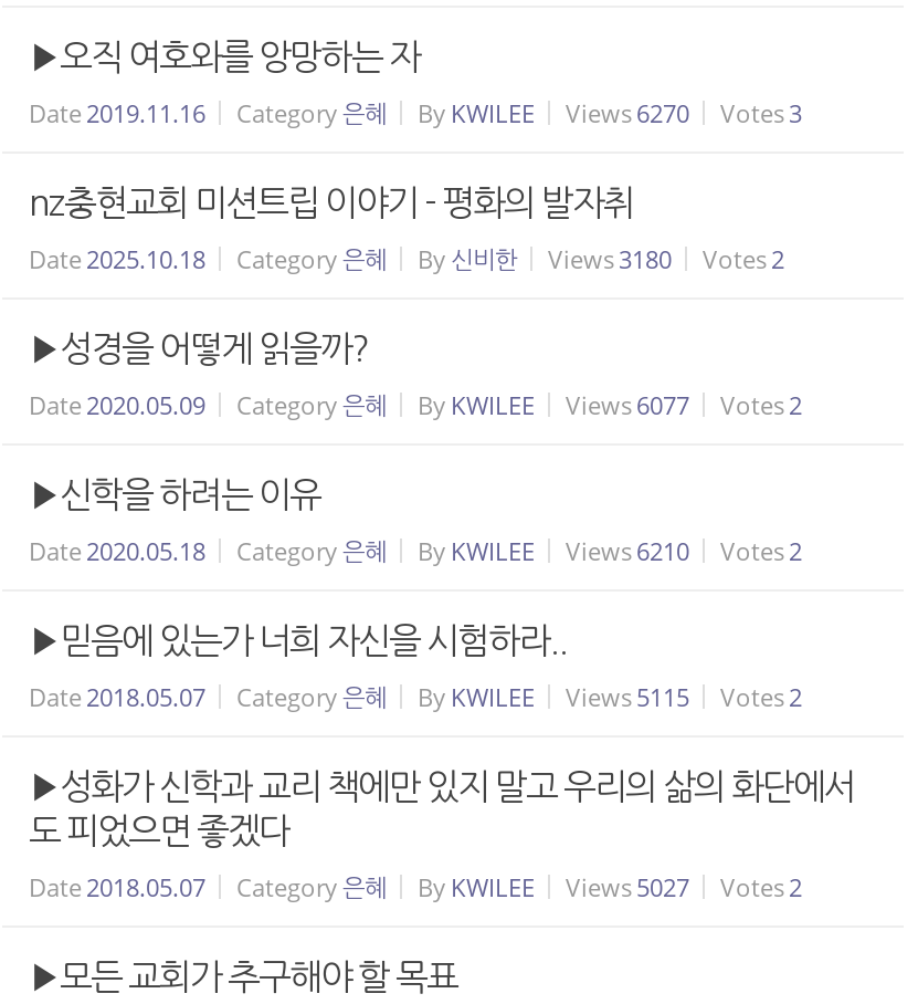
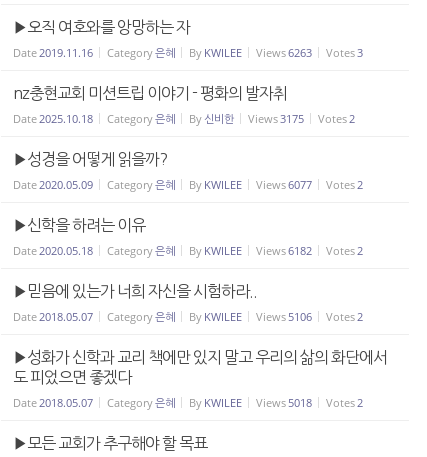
[29,96,802,129] Date 2019.11.16 Category 은혜 By KWILEE Views 6270 Votes 3 -> [13,45,363,60] Date 2019.11.16 Category 은혜 By KWILEE Views 6263 Votes 3
[29,242,784,275] Date 2025.10.18 Category 은혜 By 신비한 Views 3180 Votes 2 -> [13,111,355,126] Date 2025.10.18 Category 은혜 By 신비한 Views 3175 Votes 2
[29,534,802,567] Date 2020.05.18 Category 은혜 By KWILEE Views 6210 Votes 2 -> [13,243,363,258] Date 2020.05.18 Category 은혜 By KWILEE Views 6182 Votes 2
[29,680,802,713] Date 2018.05.07 Category 은혜 By KWILEE Views 5115 Votes 2 -> [13,309,363,324] Date 2018.05.07 Category 은혜 By KWILEE Views 5106 Votes 2
[29,870,802,903] Date 2018.05.07 Category 은혜 By KWILEE Views 5027 Votes 2 -> [13,395,363,410] Date 2018.05.07 Category 은혜 By KWILEE Views 5018 Votes 2

